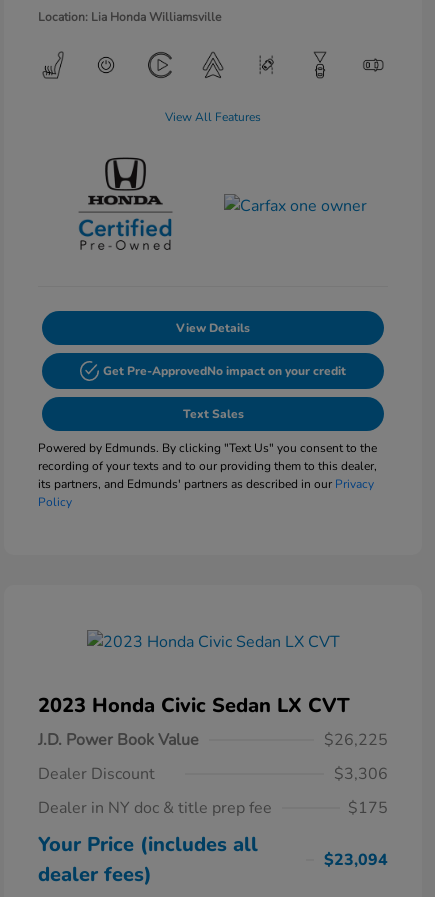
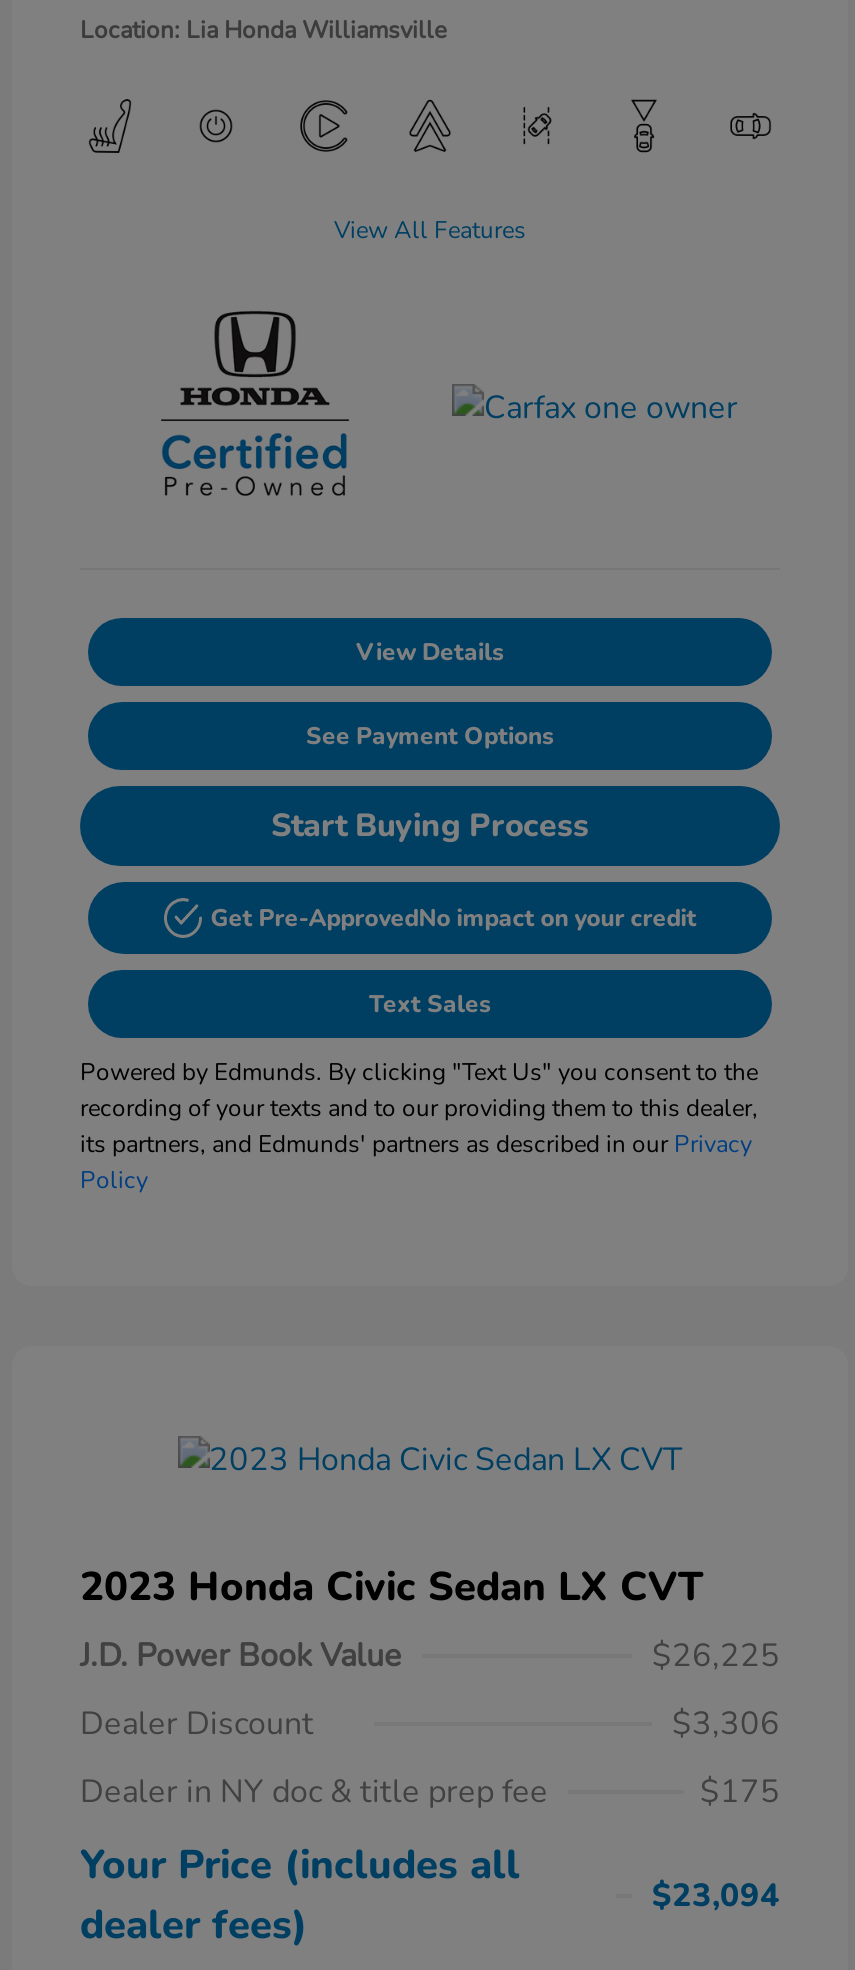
none -> [271,720,589,848] See Payment Options | Start Buying Process

